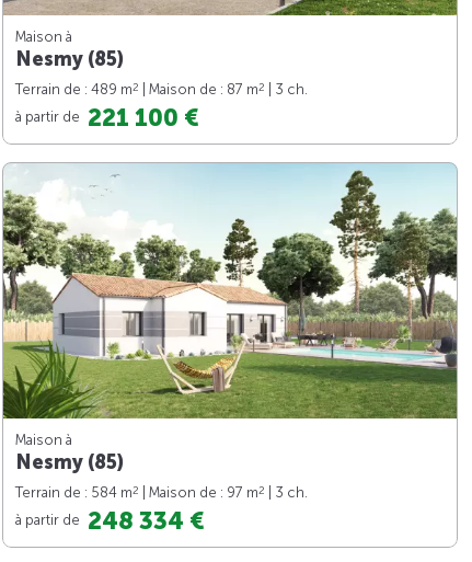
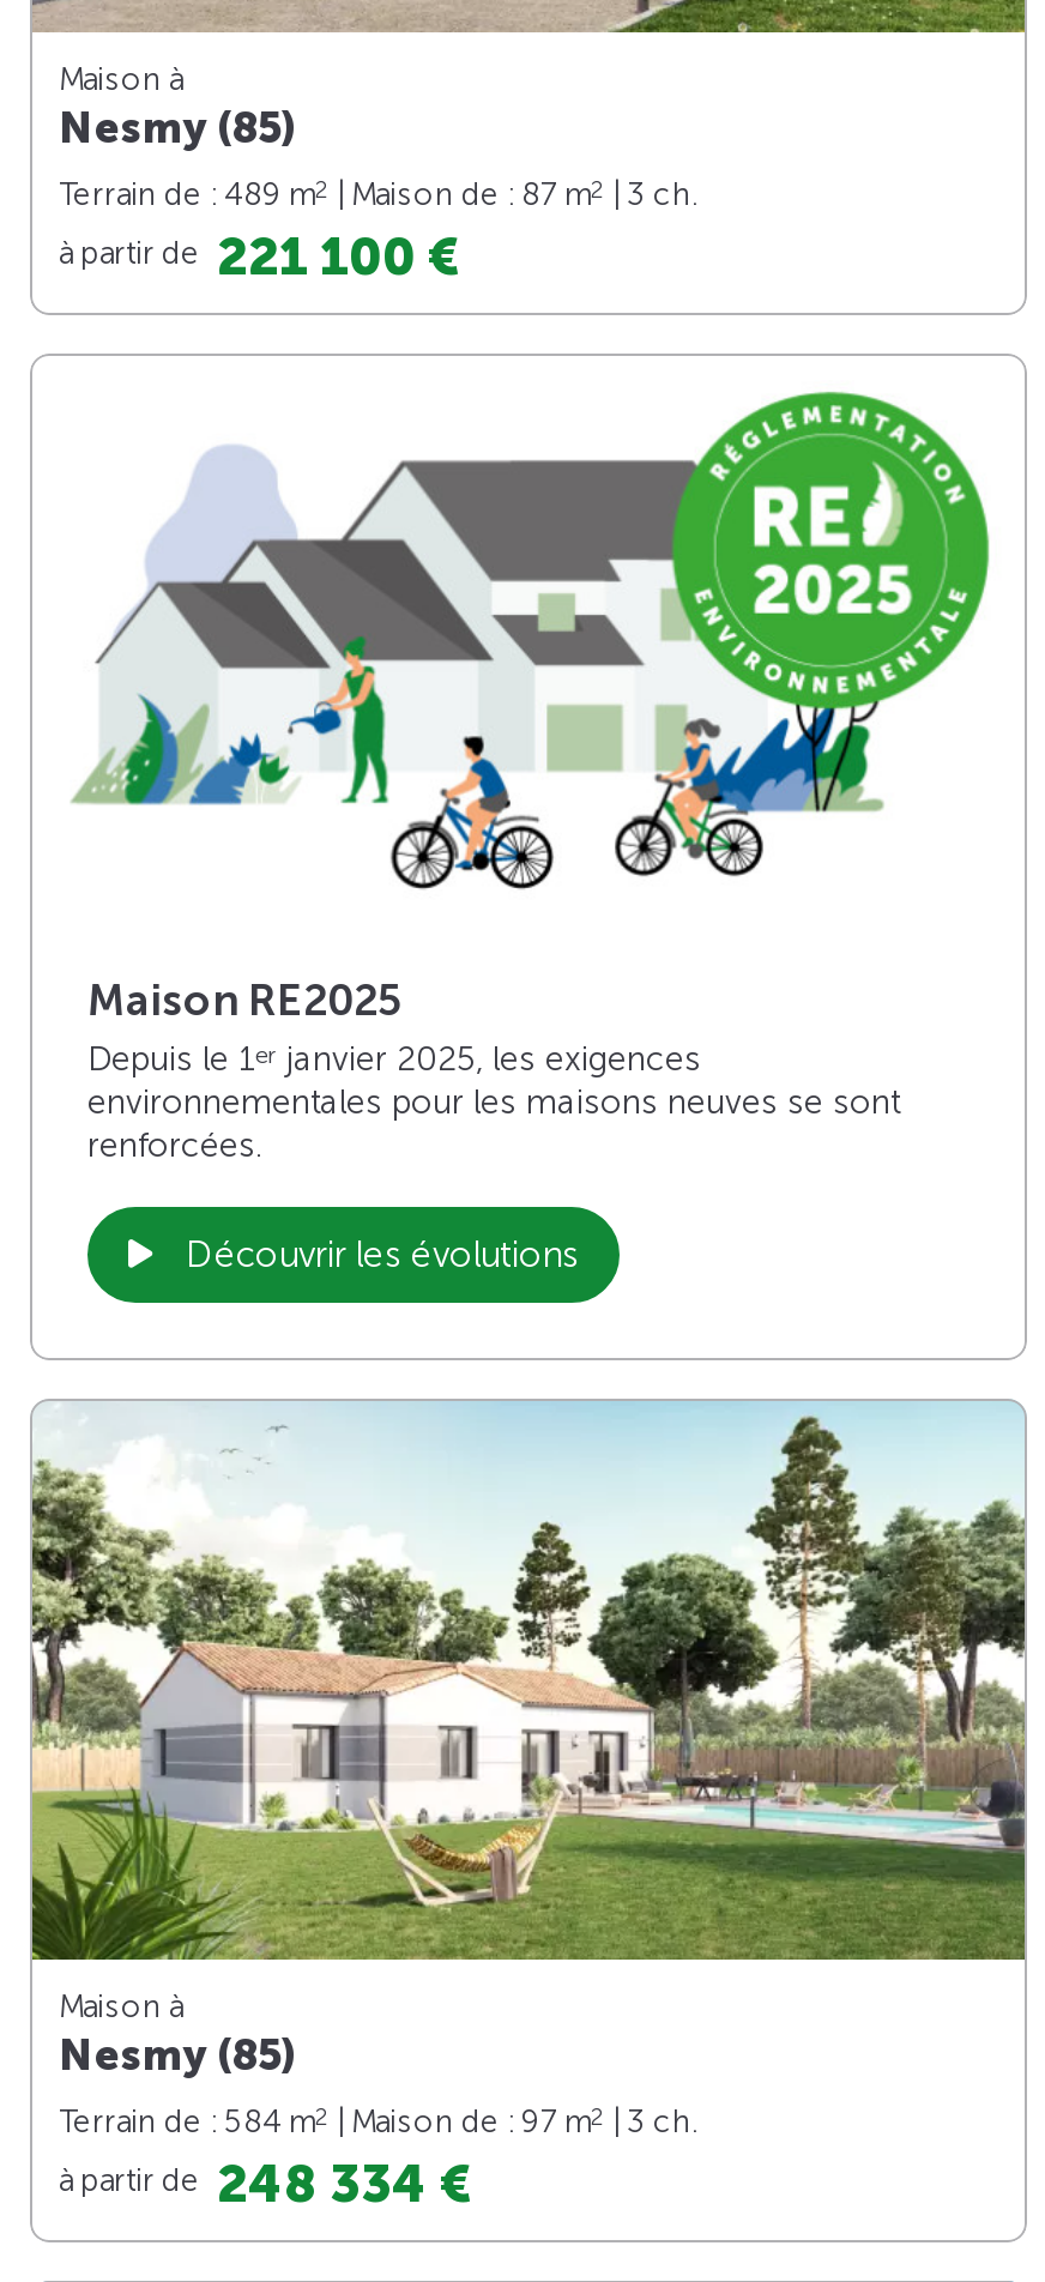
none -> [32,357,1025,1276] [image] | Maison RE2025 | Depuis le 1er janvier 2025, les exigences | environnementales pour les maisons neuves se sont | renforcées. | Découvrir les évolutions

